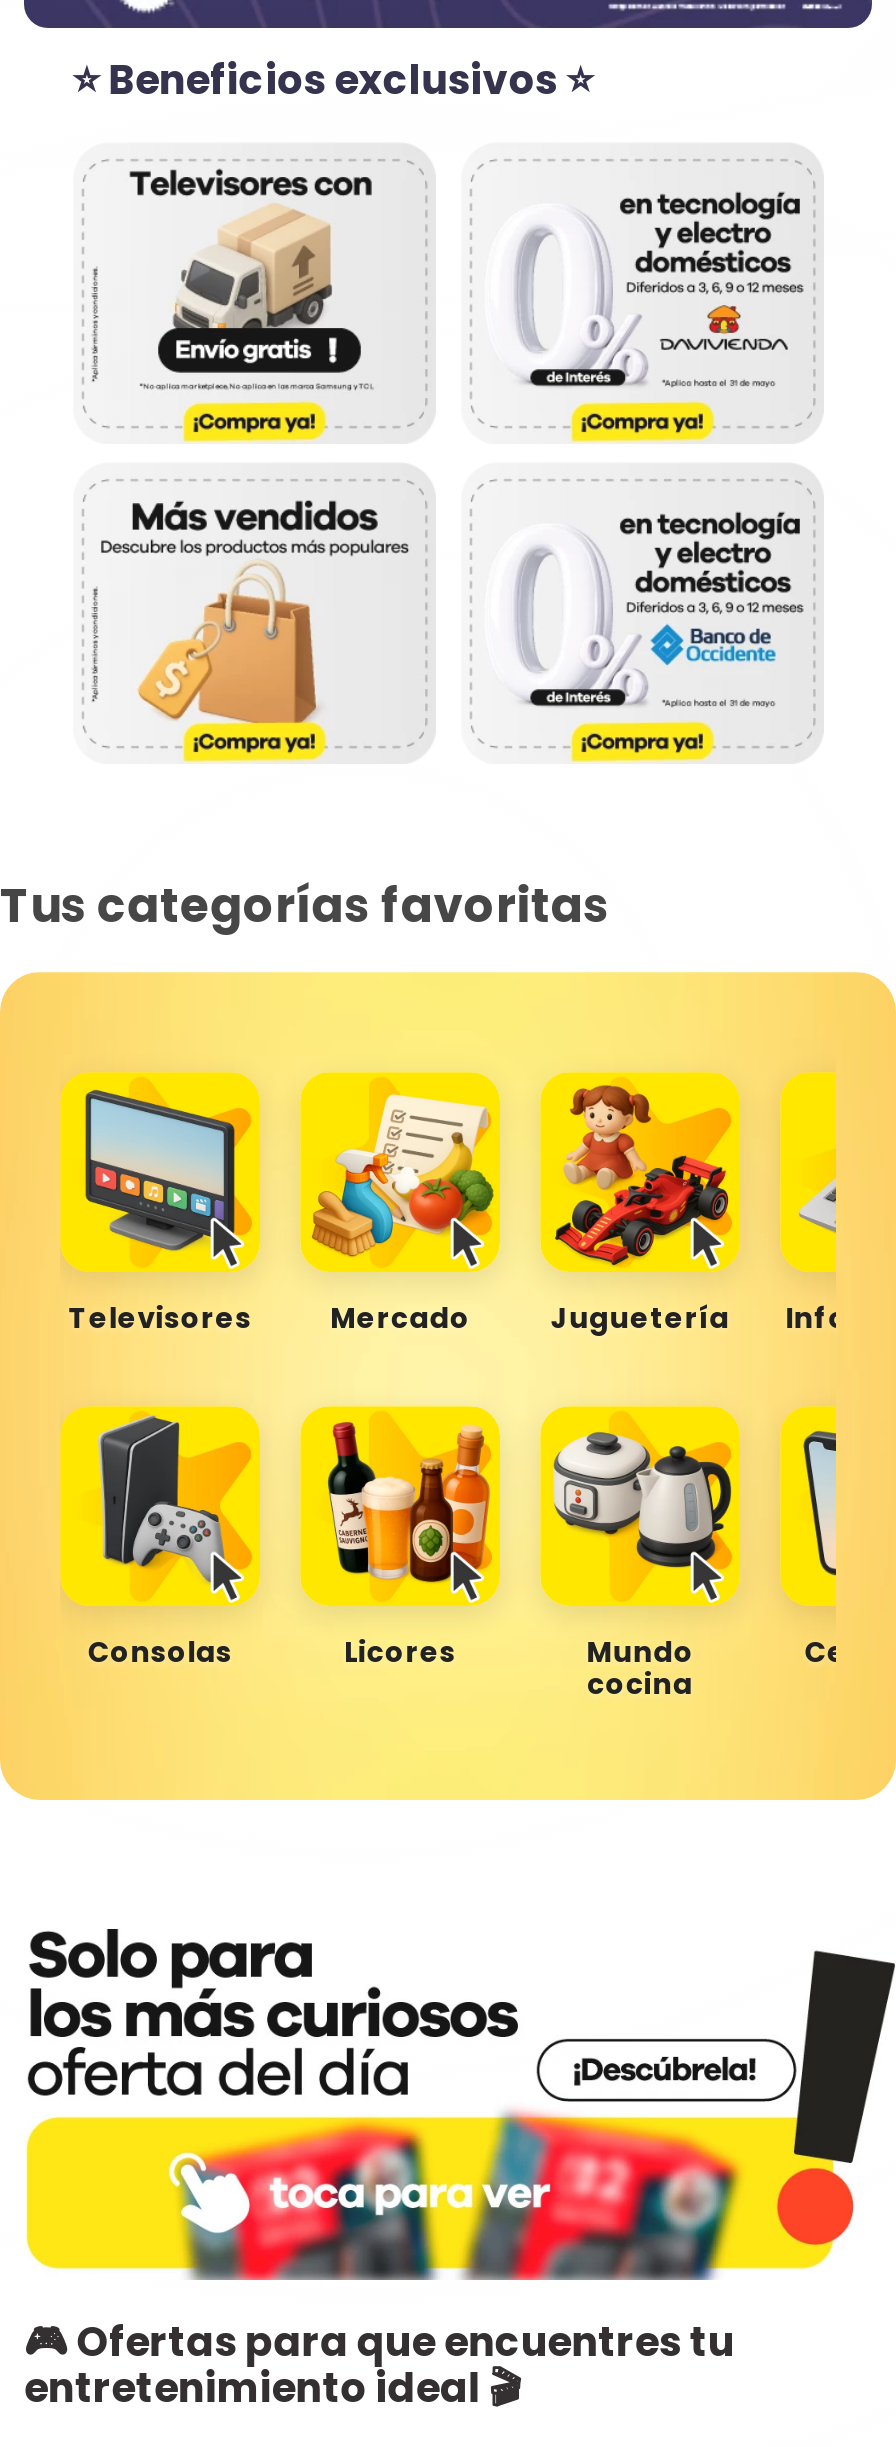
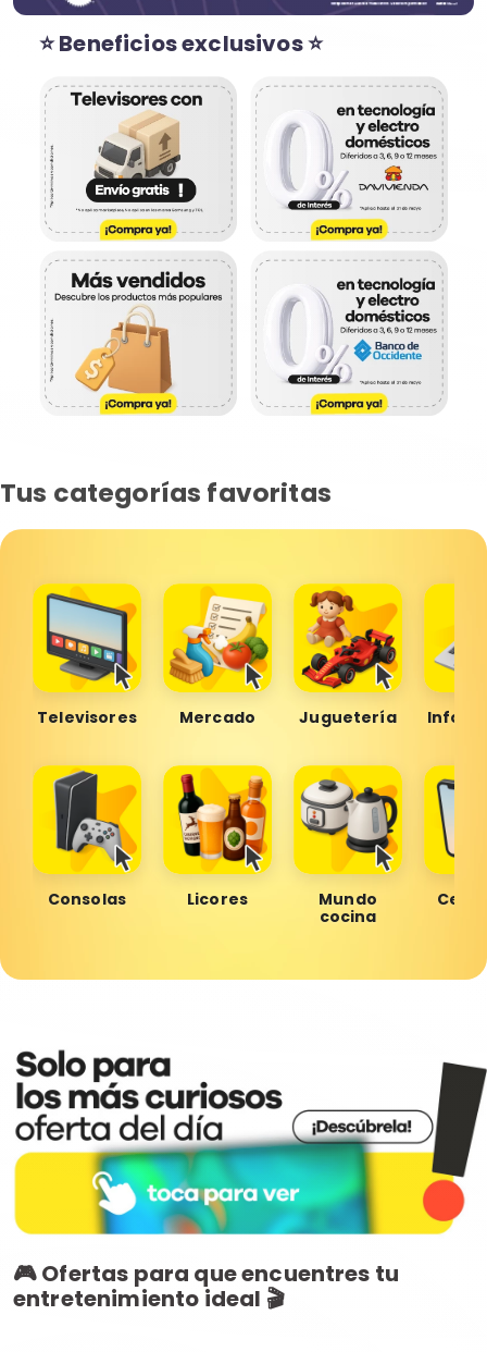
[58,2054,804,2282] [image] -> [30,1117,438,1241] [image]

